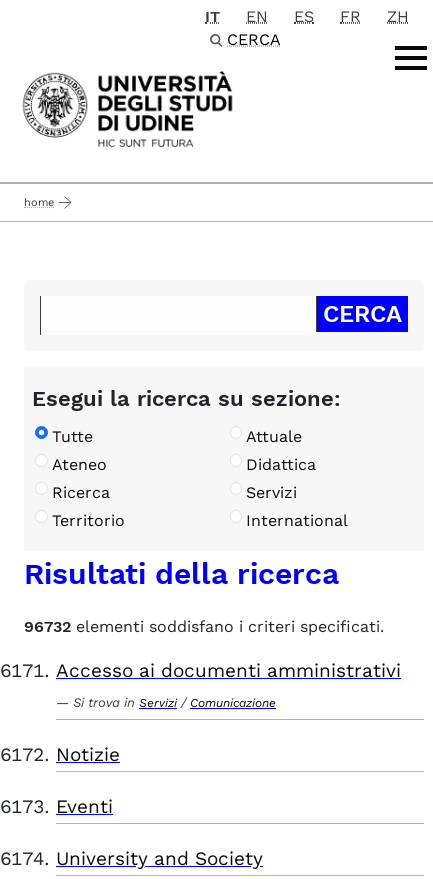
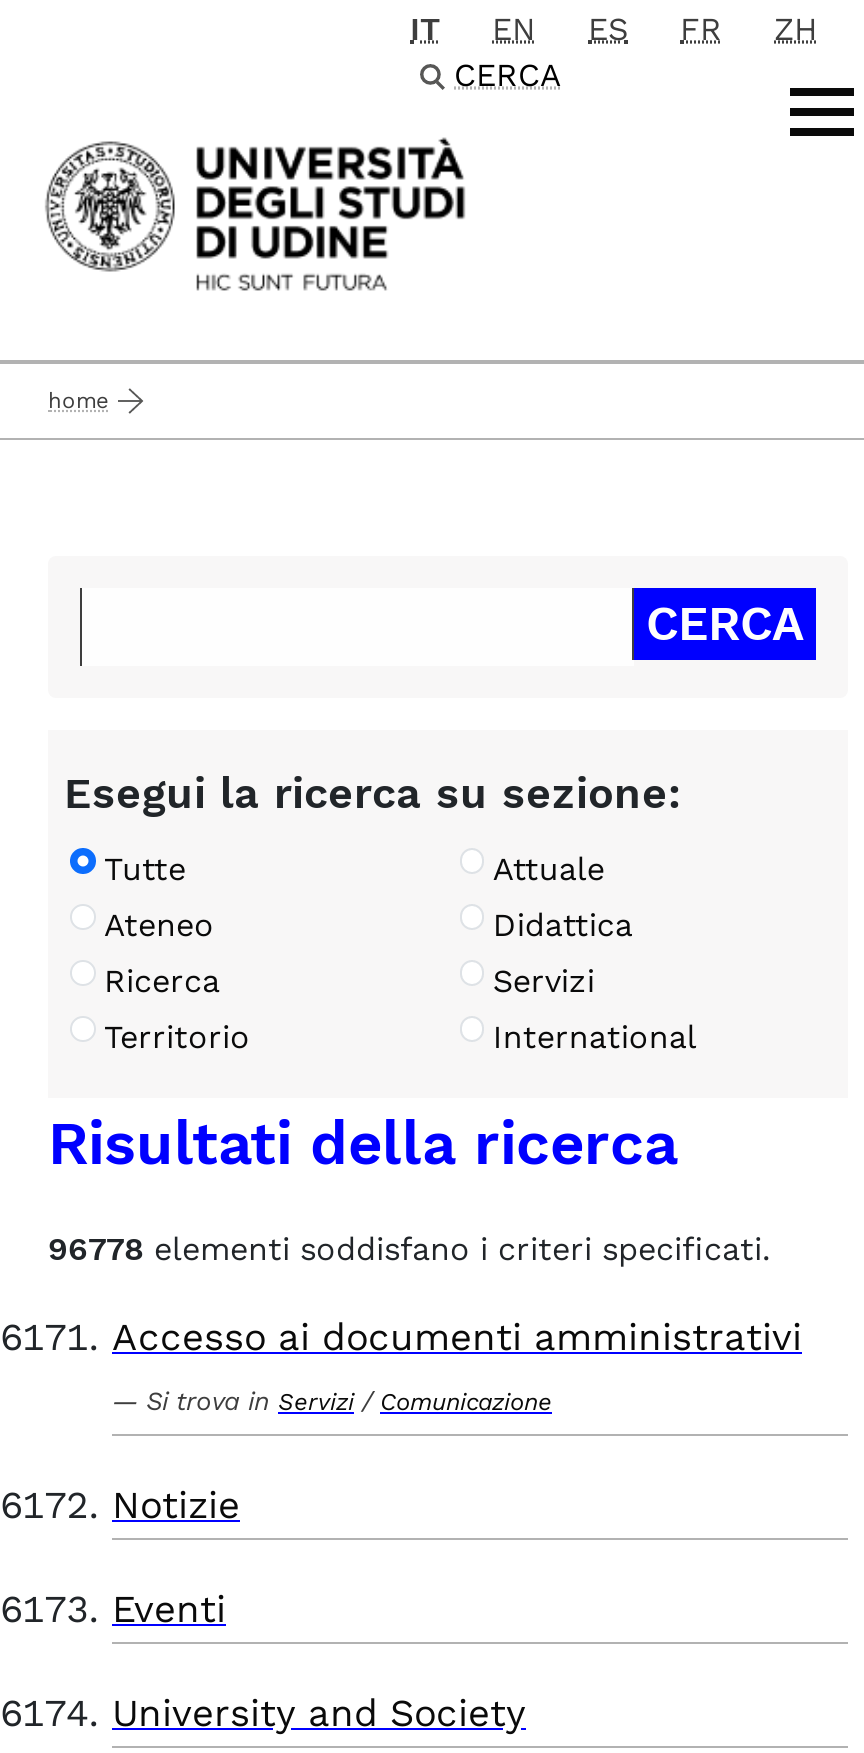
[24,617,384,636] 96732 elementi soddisfano i criteri specificati. -> [48,1230,770,1268] 96778 elementi soddisfano i criteri specificati.

